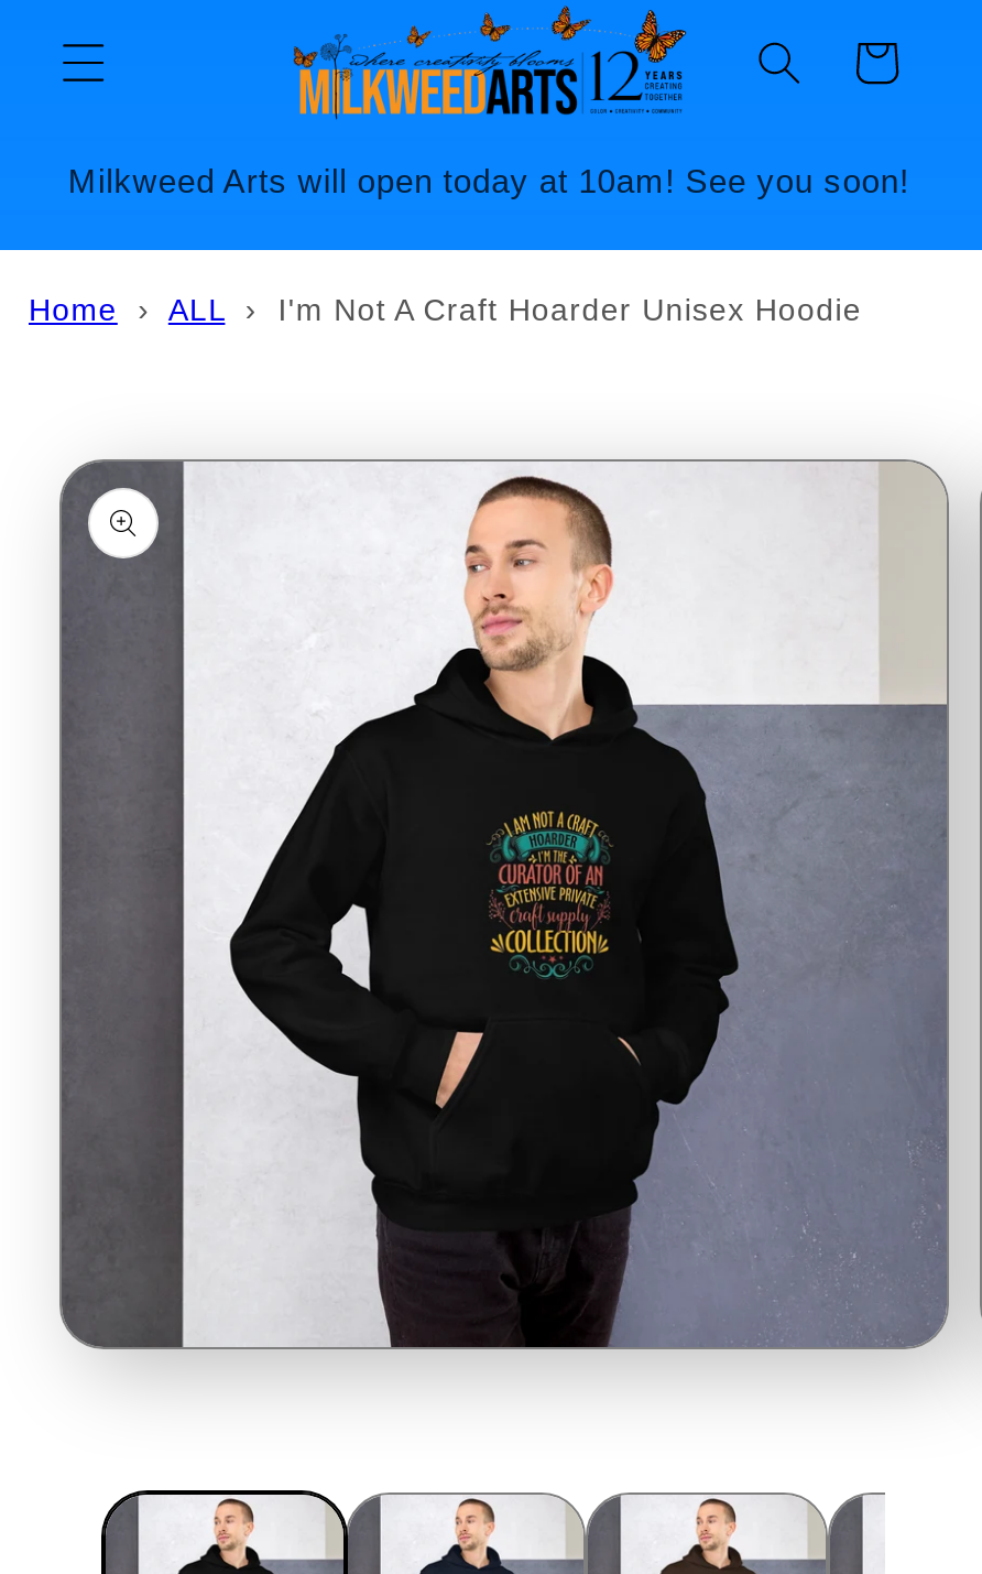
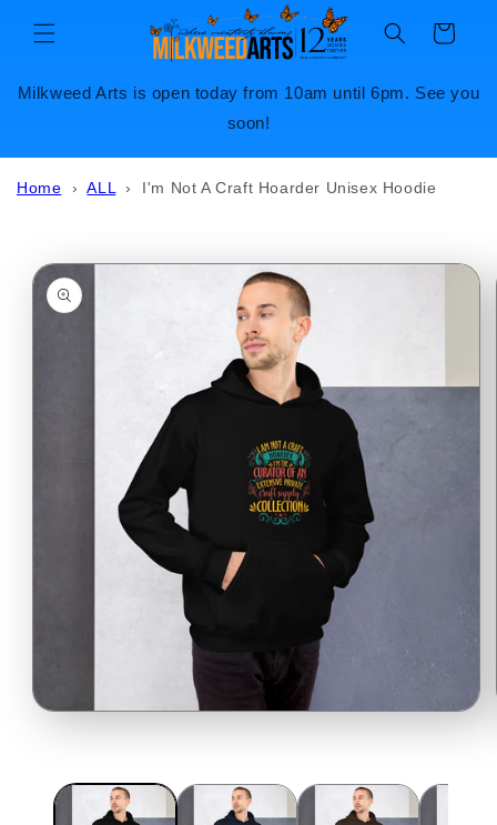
[68,161,910,198] Milkweed Arts will open today at 10am! See you soon! -> [17,83,480,132] Milkweed Arts is open today from 10am until 6pm. See you | soon!

